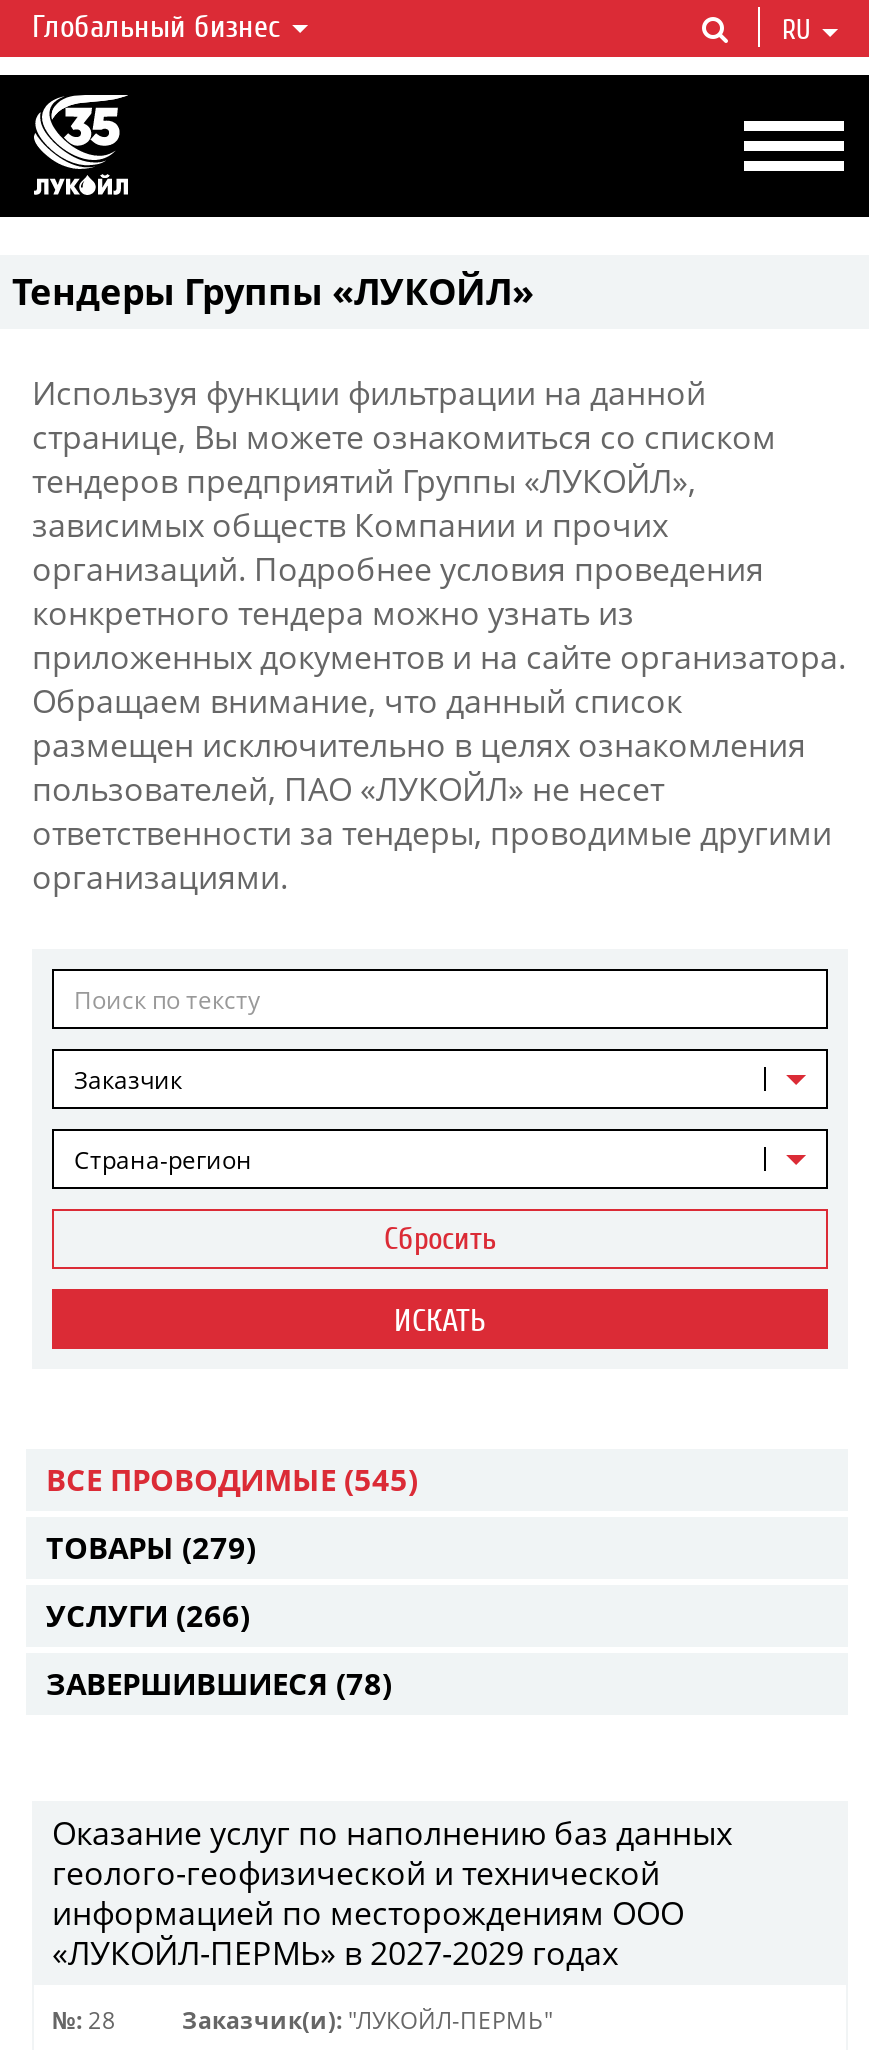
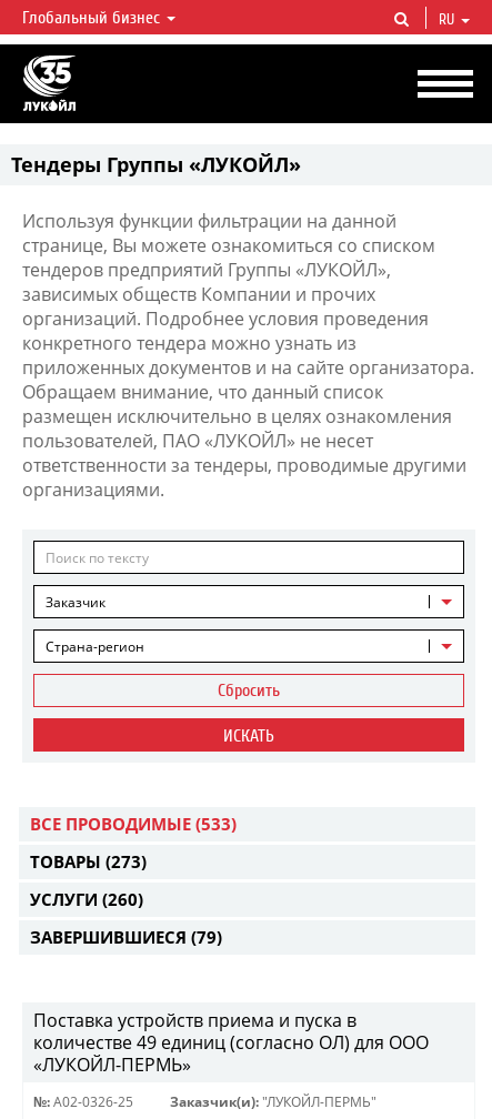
[46,1459,418,1499] ВСЕ ПРОВОДИМЫЕ (545) -> [30,813,237,835] ВСЕ ПРОВОДИМЫЕ (533)
[46,1527,256,1567] ТОВАРЫ (279) -> [30,850,147,873] ТОВАРЫ (273)
[46,1595,250,1635] УСЛУГИ (266) -> [30,888,143,910] УСЛУГИ (260)
[46,1663,392,1703] ЗАВЕРШИВШИЕСЯ (78) -> [30,926,222,948] ЗАВЕРШИВШИЕСЯ (79)
[52,1811,732,1975] Оказание услуг по наполнению баз данных | геолого-геофизической и технической | информацией по месторождениям ООО | «ЛУКОЙЛ-ПЕРМЬ» в 2027-2029 годах -> [33,1008,429,1077] Поставка устройств приема и пуска в | количестве 49 единиц (согласно ОЛ) для ООО | «ЛУКОЙЛ-ПЕРМЬ»
[52,2005,116,2035] №: 28 -> [33,1093,133,1110] №: A02-0326-25

